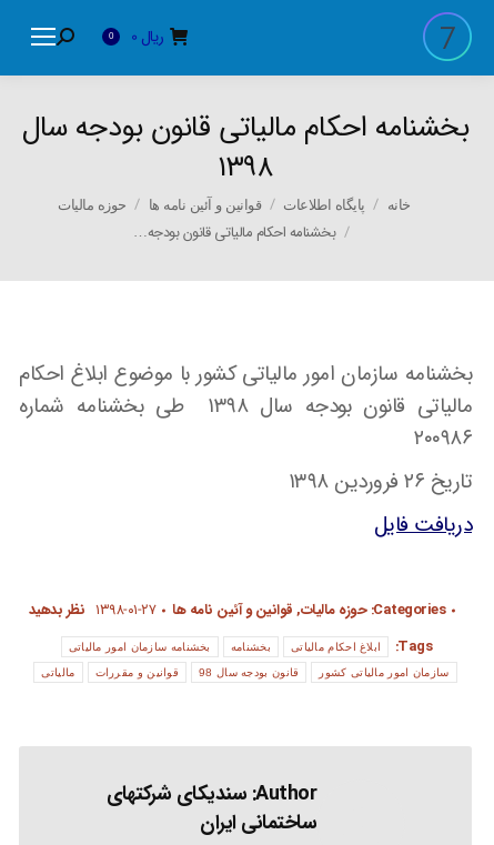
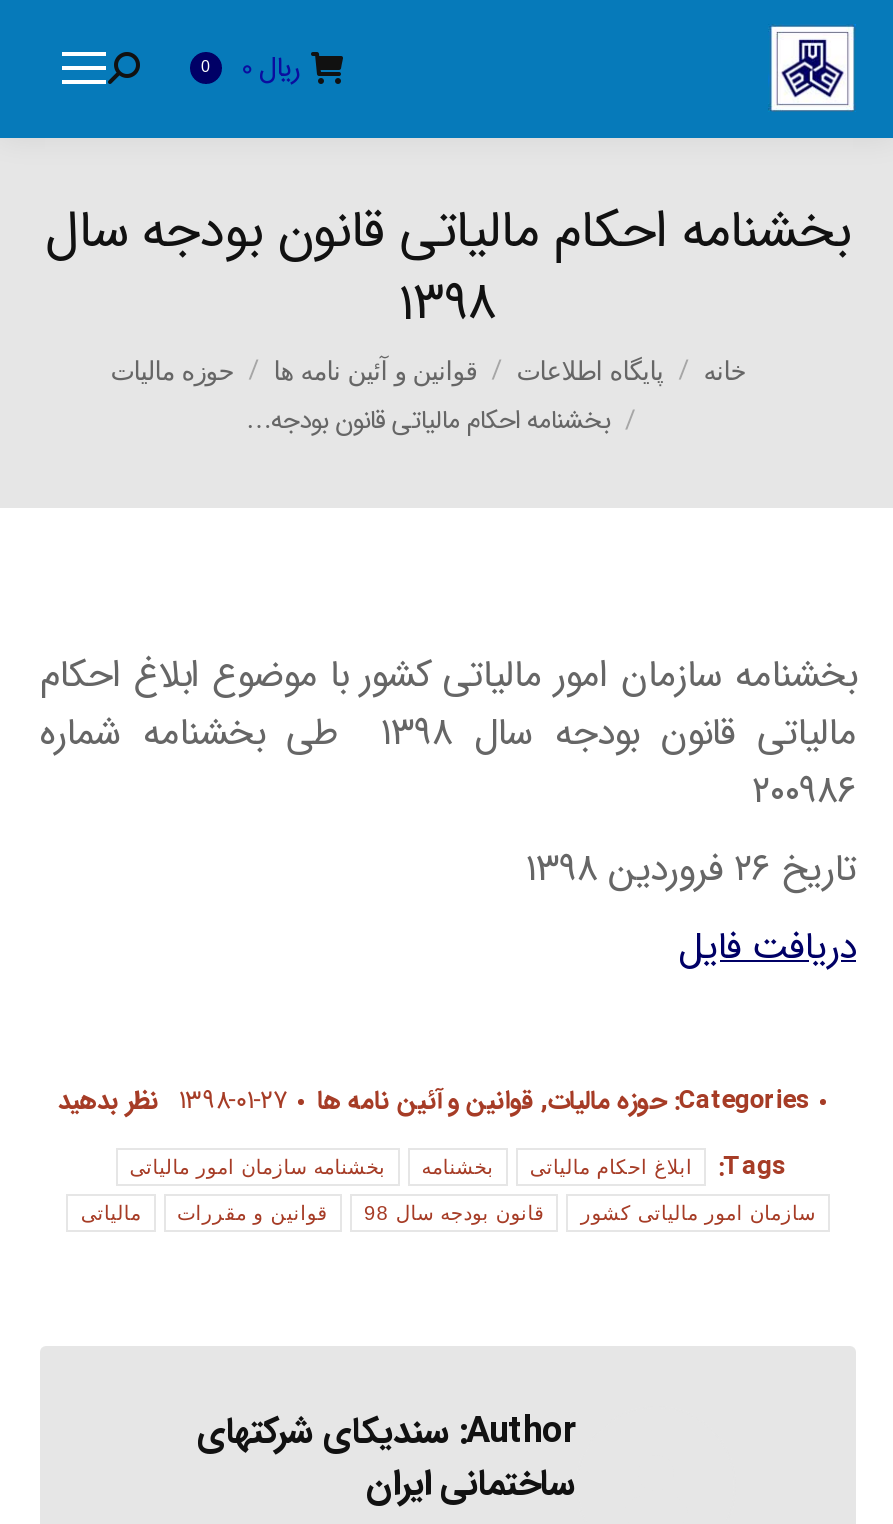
[424,12,472,61] [image] -> [768,24,856,112] [image]

